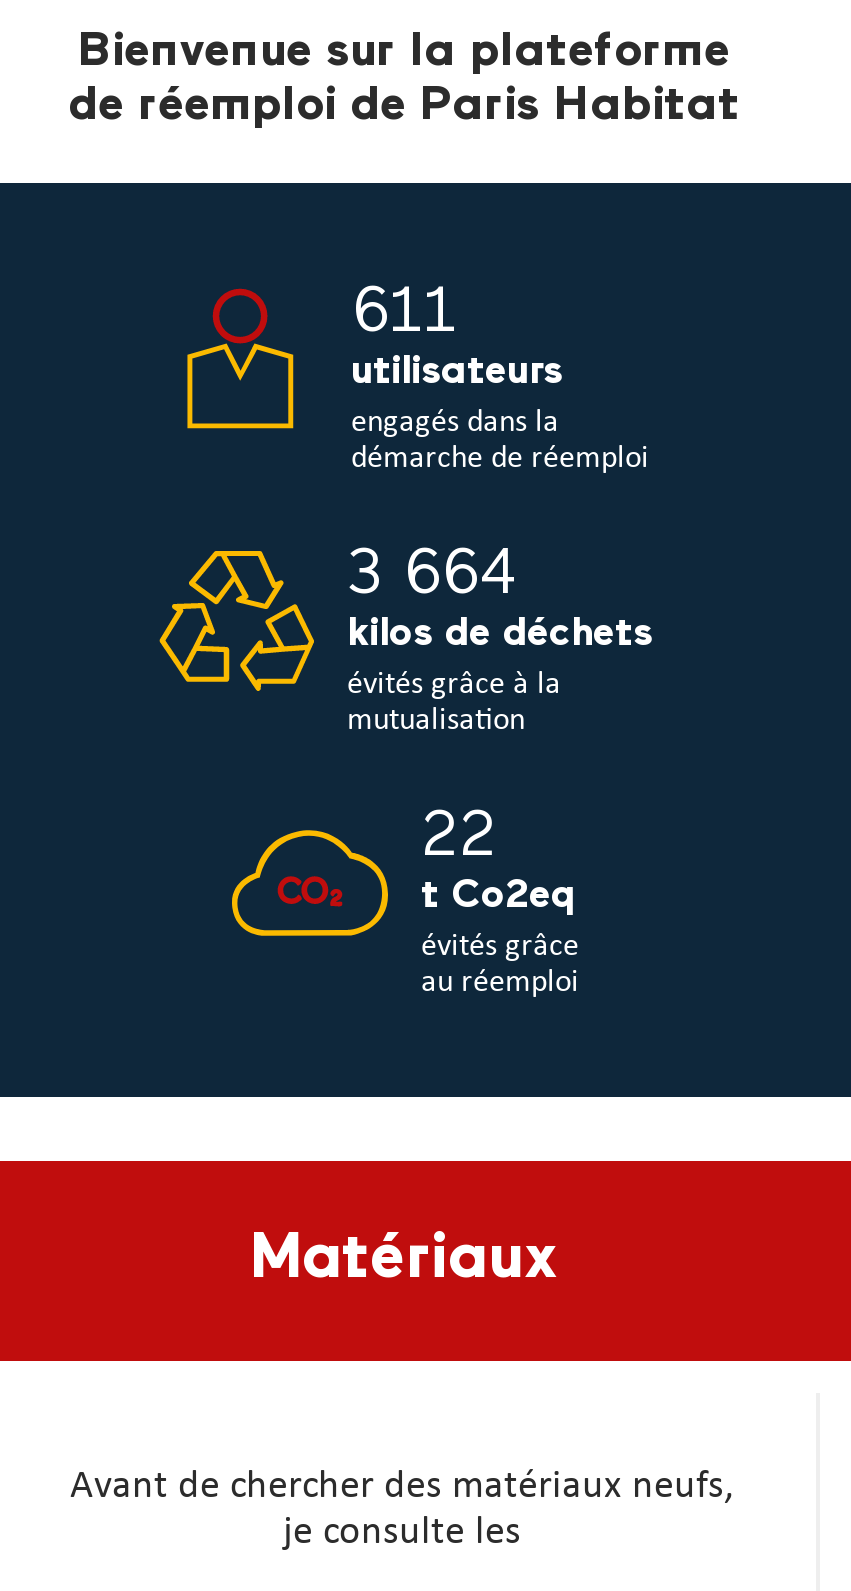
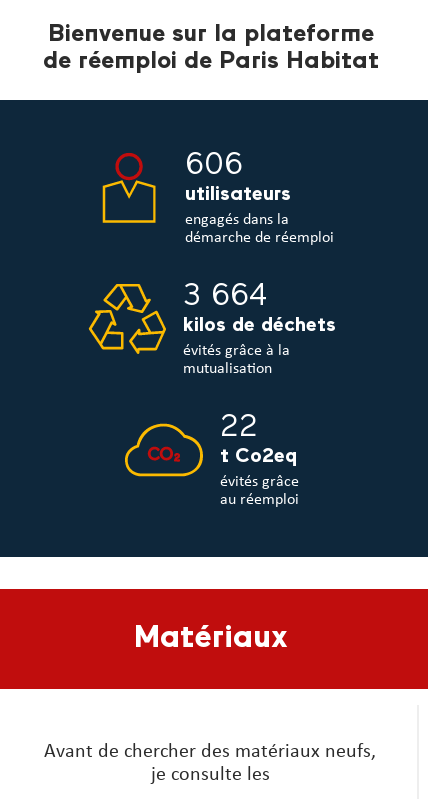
[351,288,457,344] 611 -> [184,152,242,180] 606

